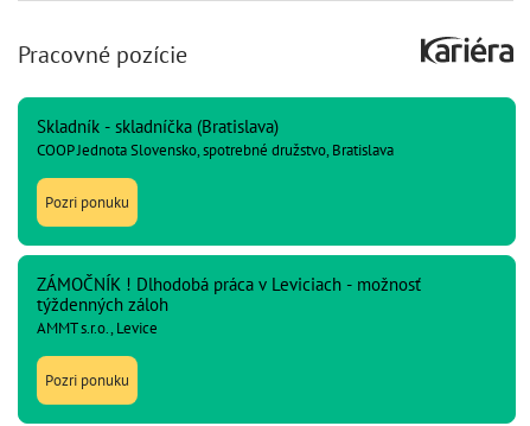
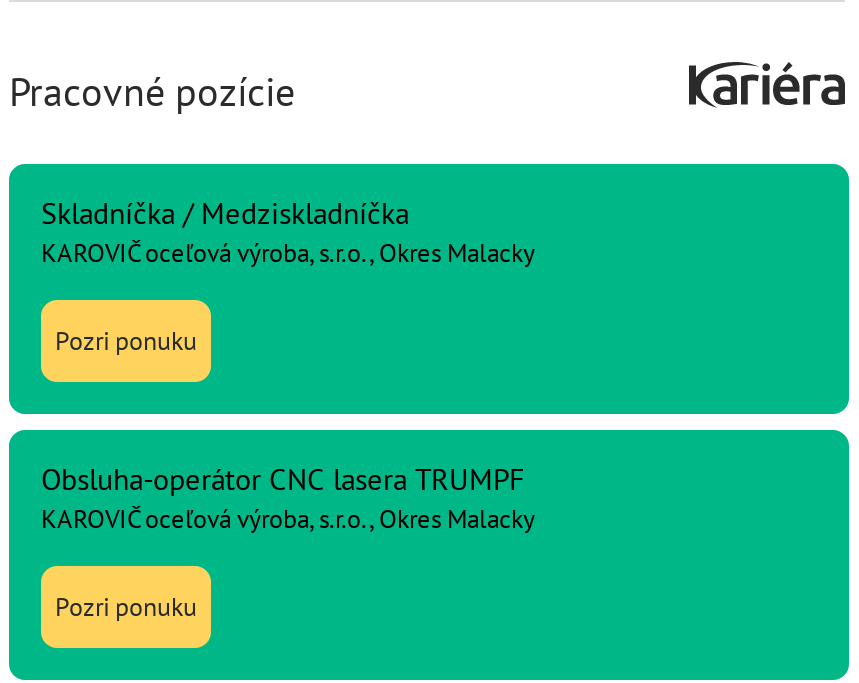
[37,115,394,160] Skladník - skladníčka (Bratislava) | COOP Jednota Slovensko, spotrebné družstvo, Bratislava -> [41,193,535,269] Skladníčka / Medziskladníčka | KAROVIČ oceľová výroba, s.r.o., Okres Malacky
[37,273,421,338] ZÁMOČNÍK ! Dlhodobá práca v Leviciach - možnosť | týždenných záloh | AMMT s.r.o., Levice -> [41,459,535,535] Obsluha-operátor CNC lasera TRUMPF | KAROVIČ oceľová výroba, s.r.o., Okres Malacky

